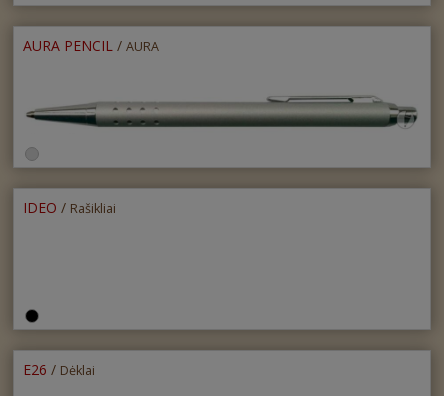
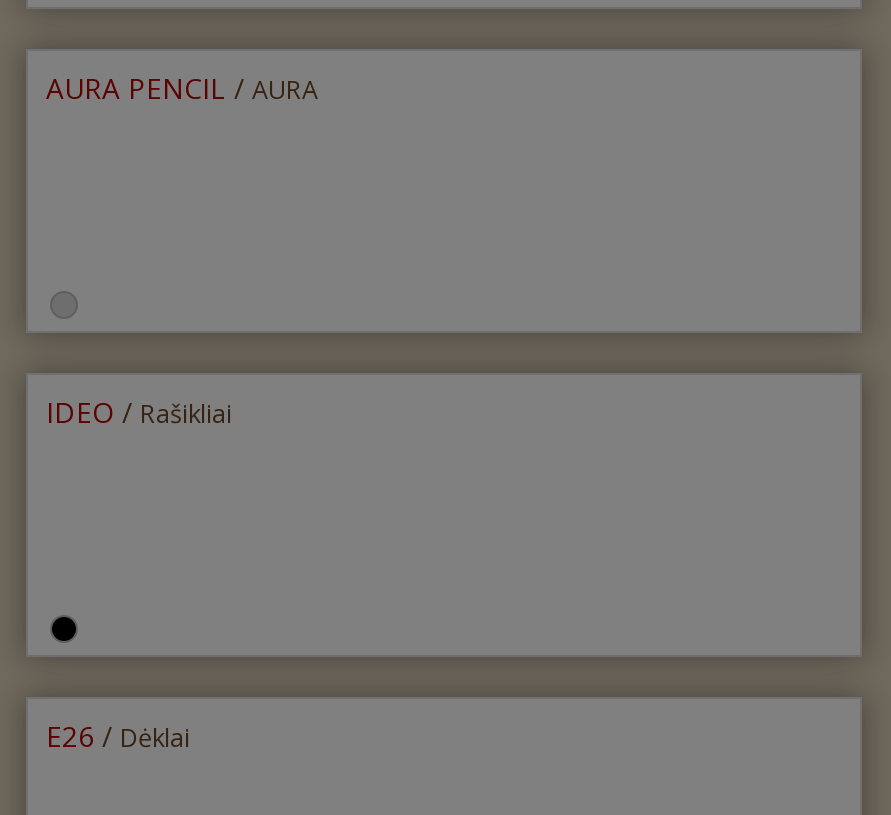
[25,95,418,129] [image] -> none

